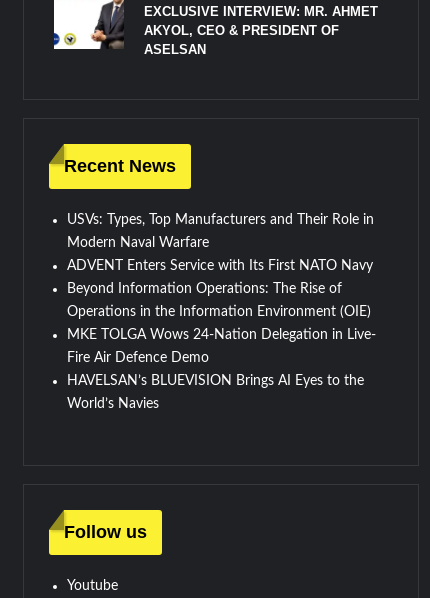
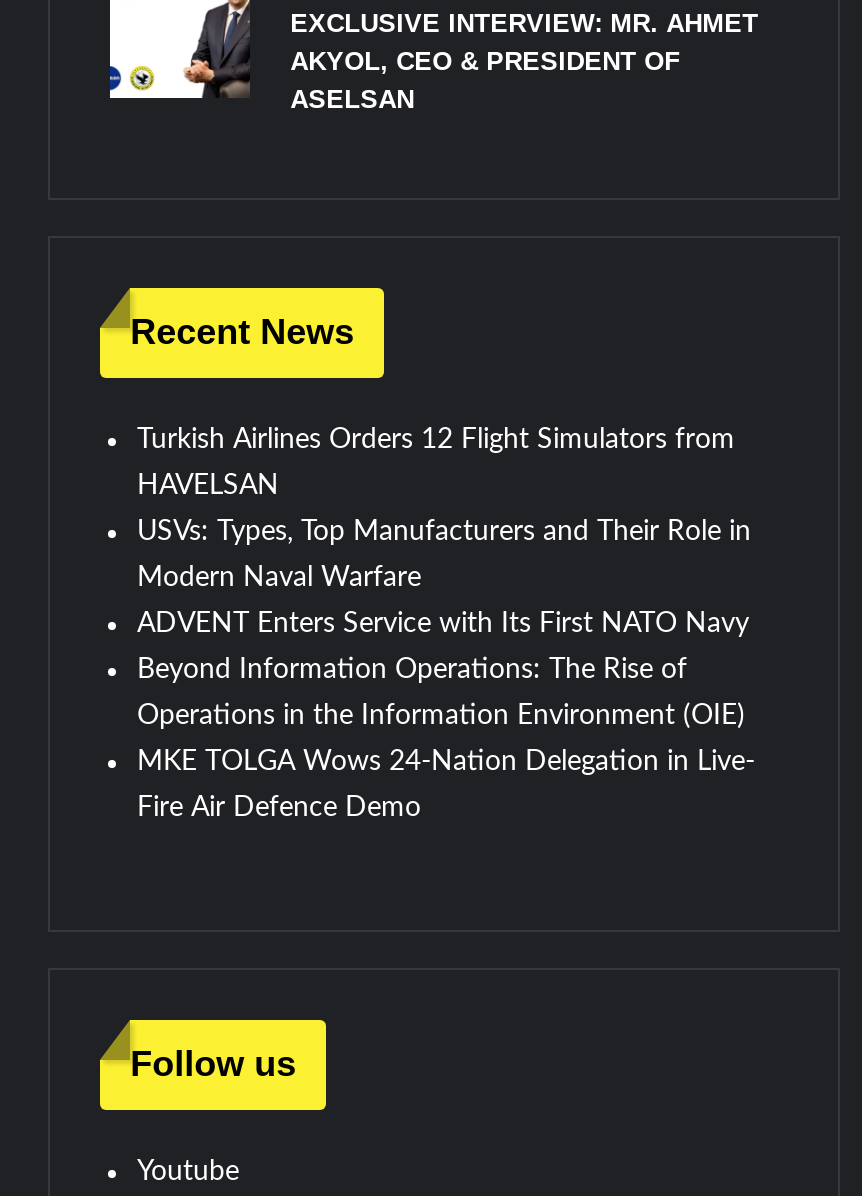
none -> [137,426,735,500] Turkish Airlines Orders 12 Flight Simulators from | HAVELSAN
moved [67,213,377,365] -> [137,518,757,822]: USVs: Types, Top Manufacturers and Their Role in | Modern Naval Warfare | ADVENT Enters Service with Its First NATO Navy | Beyond Information Operations: The Rise of | Operations in the Information Environment (OIE) | MKE TOLGA Wows 24-Nation Delegation in Live- | Fire Air Defence Demo
[67,374,364,411] HAVELSAN’s BLUEVISION Brings AI Eyes to the | World’s Navies -> none

